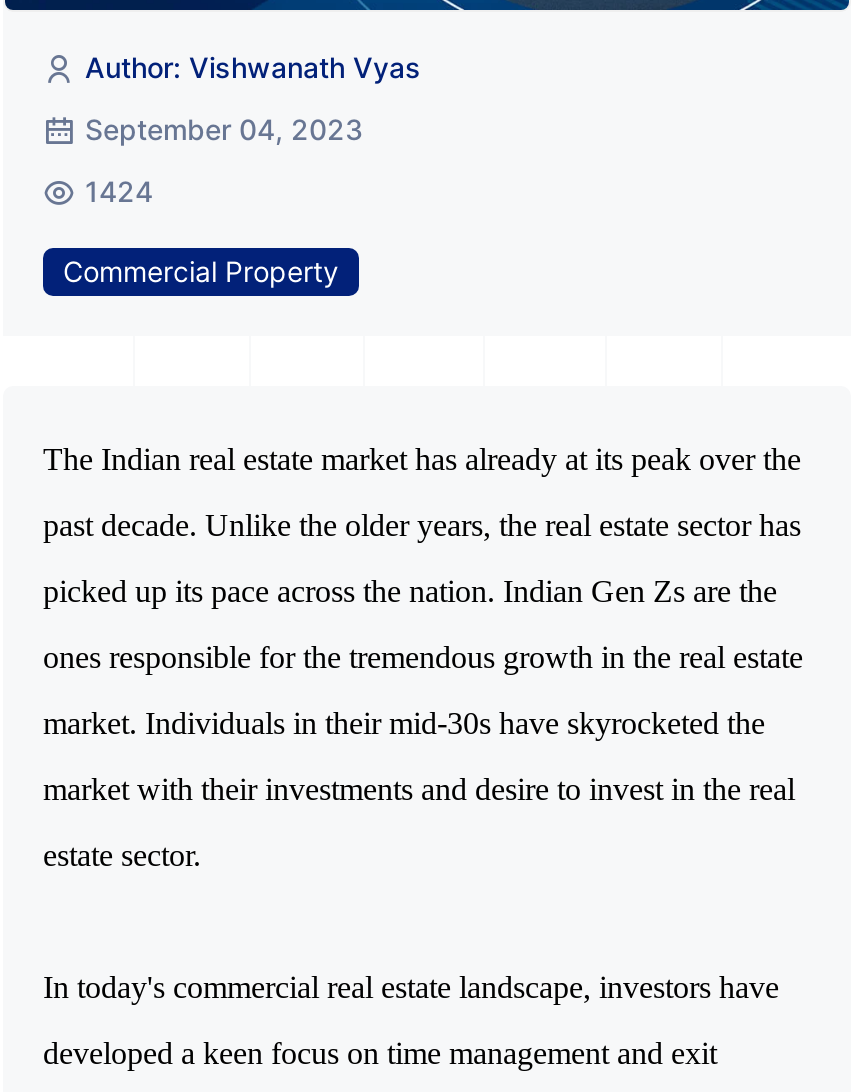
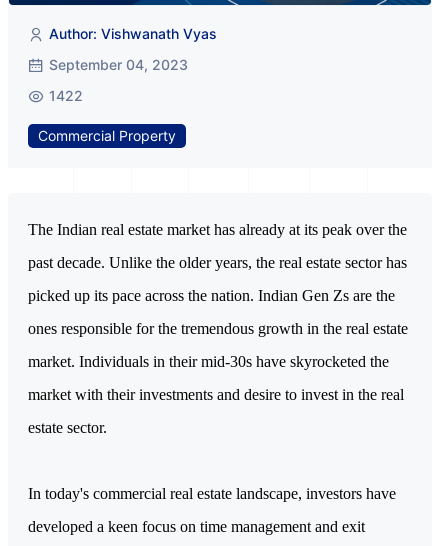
[85,174,153,208] 1424 -> [49,87,83,104] 1422

